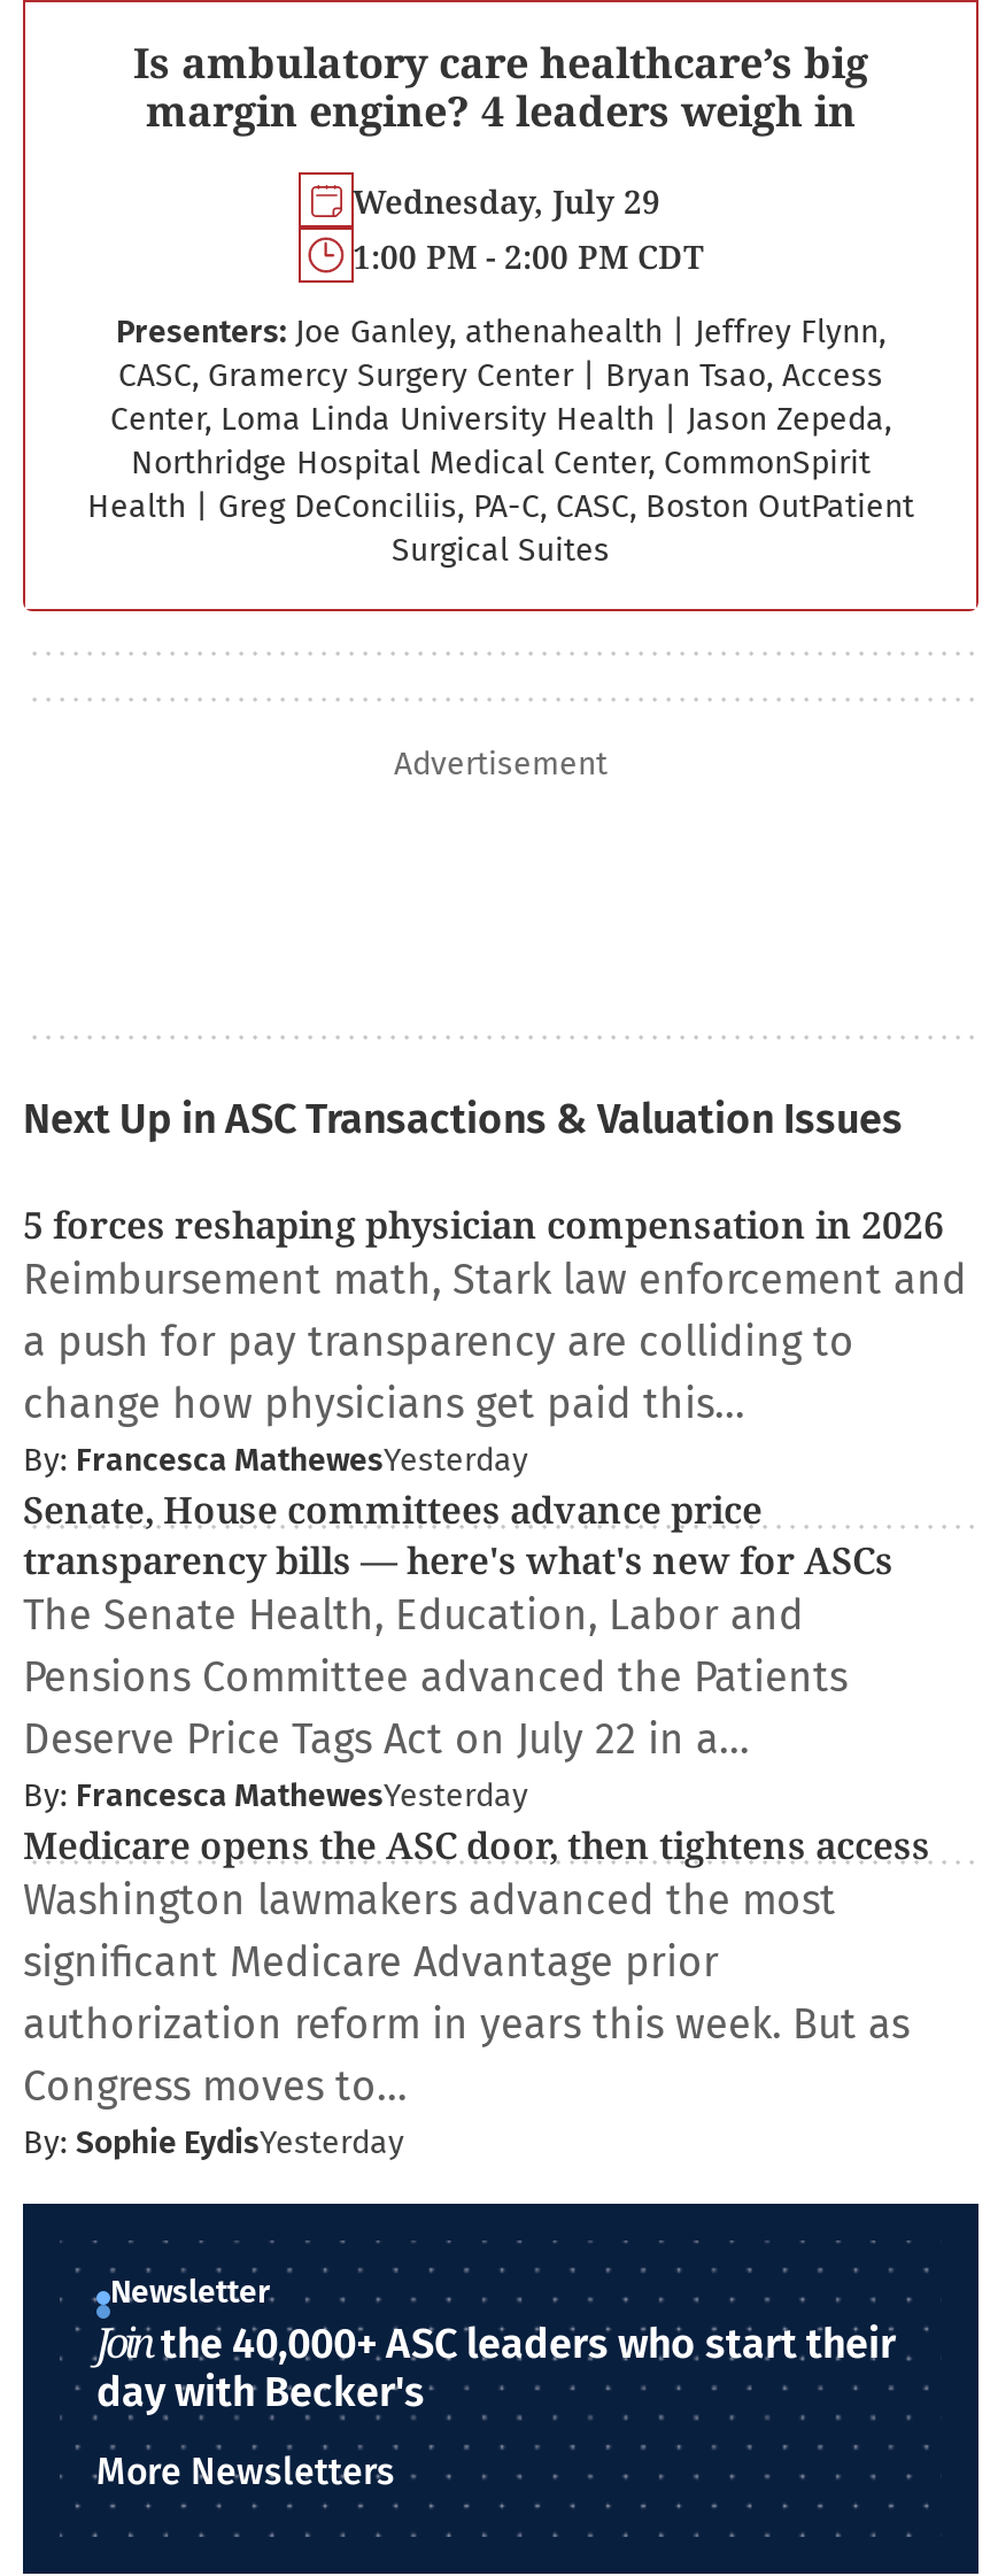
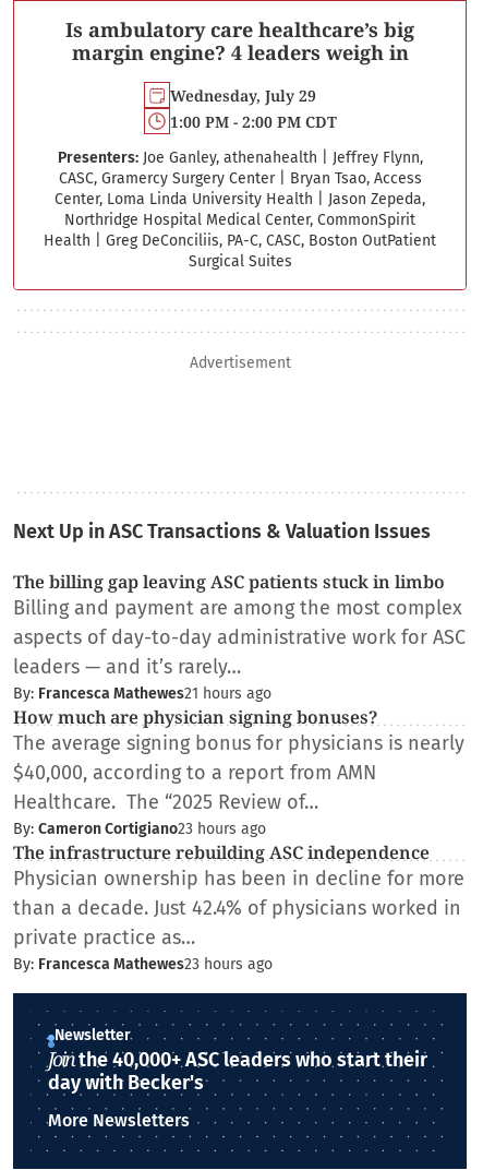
[23,1200,967,2162] 5 forces reshaping physician compensation in 2026 | Reimbursement math, Stark law enforcement and | a push for pay transparency are colliding to | change how physicians get paid this… | By: Francesca MathewesYesterday | Senate, House committees advance price | transparency bills — here's what's new for ASCs | The Senate Health, Education, Labor and | Pensions Committee advanced the Patients | Deserve Price Tags Act on July 22 in a… | By: Francesca MathewesYesterday | Medicare opens the ASC door, then tightens access | Washington lawmakers advanced the most | significant Medicare Advantage prior | authorization reform in years this week. But as | Congress moves to… | By: Sophie EydisYesterday -> [13,570,466,974] The billing gap leaving ASC patients stuck in limbo | Billing and payment are among the most complex | aspects of day-to-day administrative work for ASC | leaders — and it’s rarely… | By: Francesca Mathewes21 hours ago | How much are physician signing bonuses? | The average signing bonus for physicians is nearly | $40,000, according to a report from AMN | Healthcare. The “2025 Review of… | By: Cameron Cortigiano23 hours ago | The infrastructure rebuilding ASC independence | Physician ownership has been in decline for more | than a decade. Just 42.4% of physicians worked in | private practice as… | By: Francesca Mathewes23 hours ago

